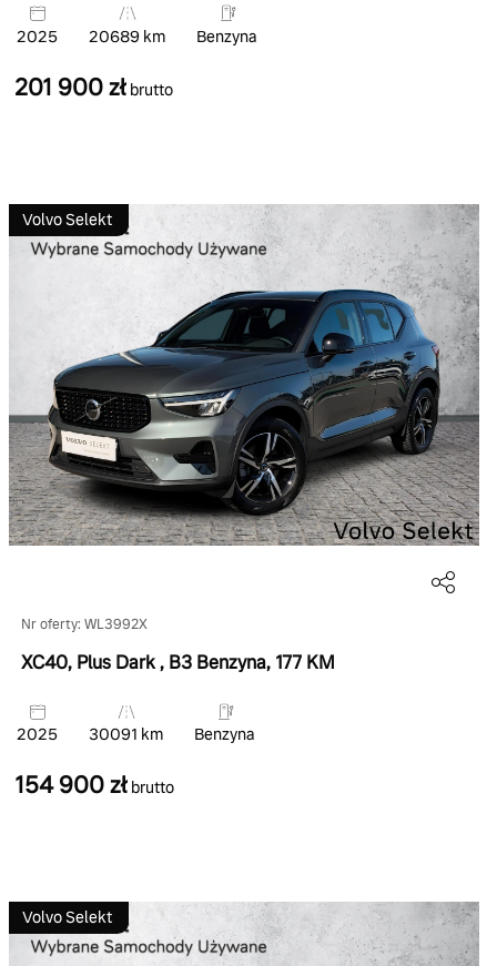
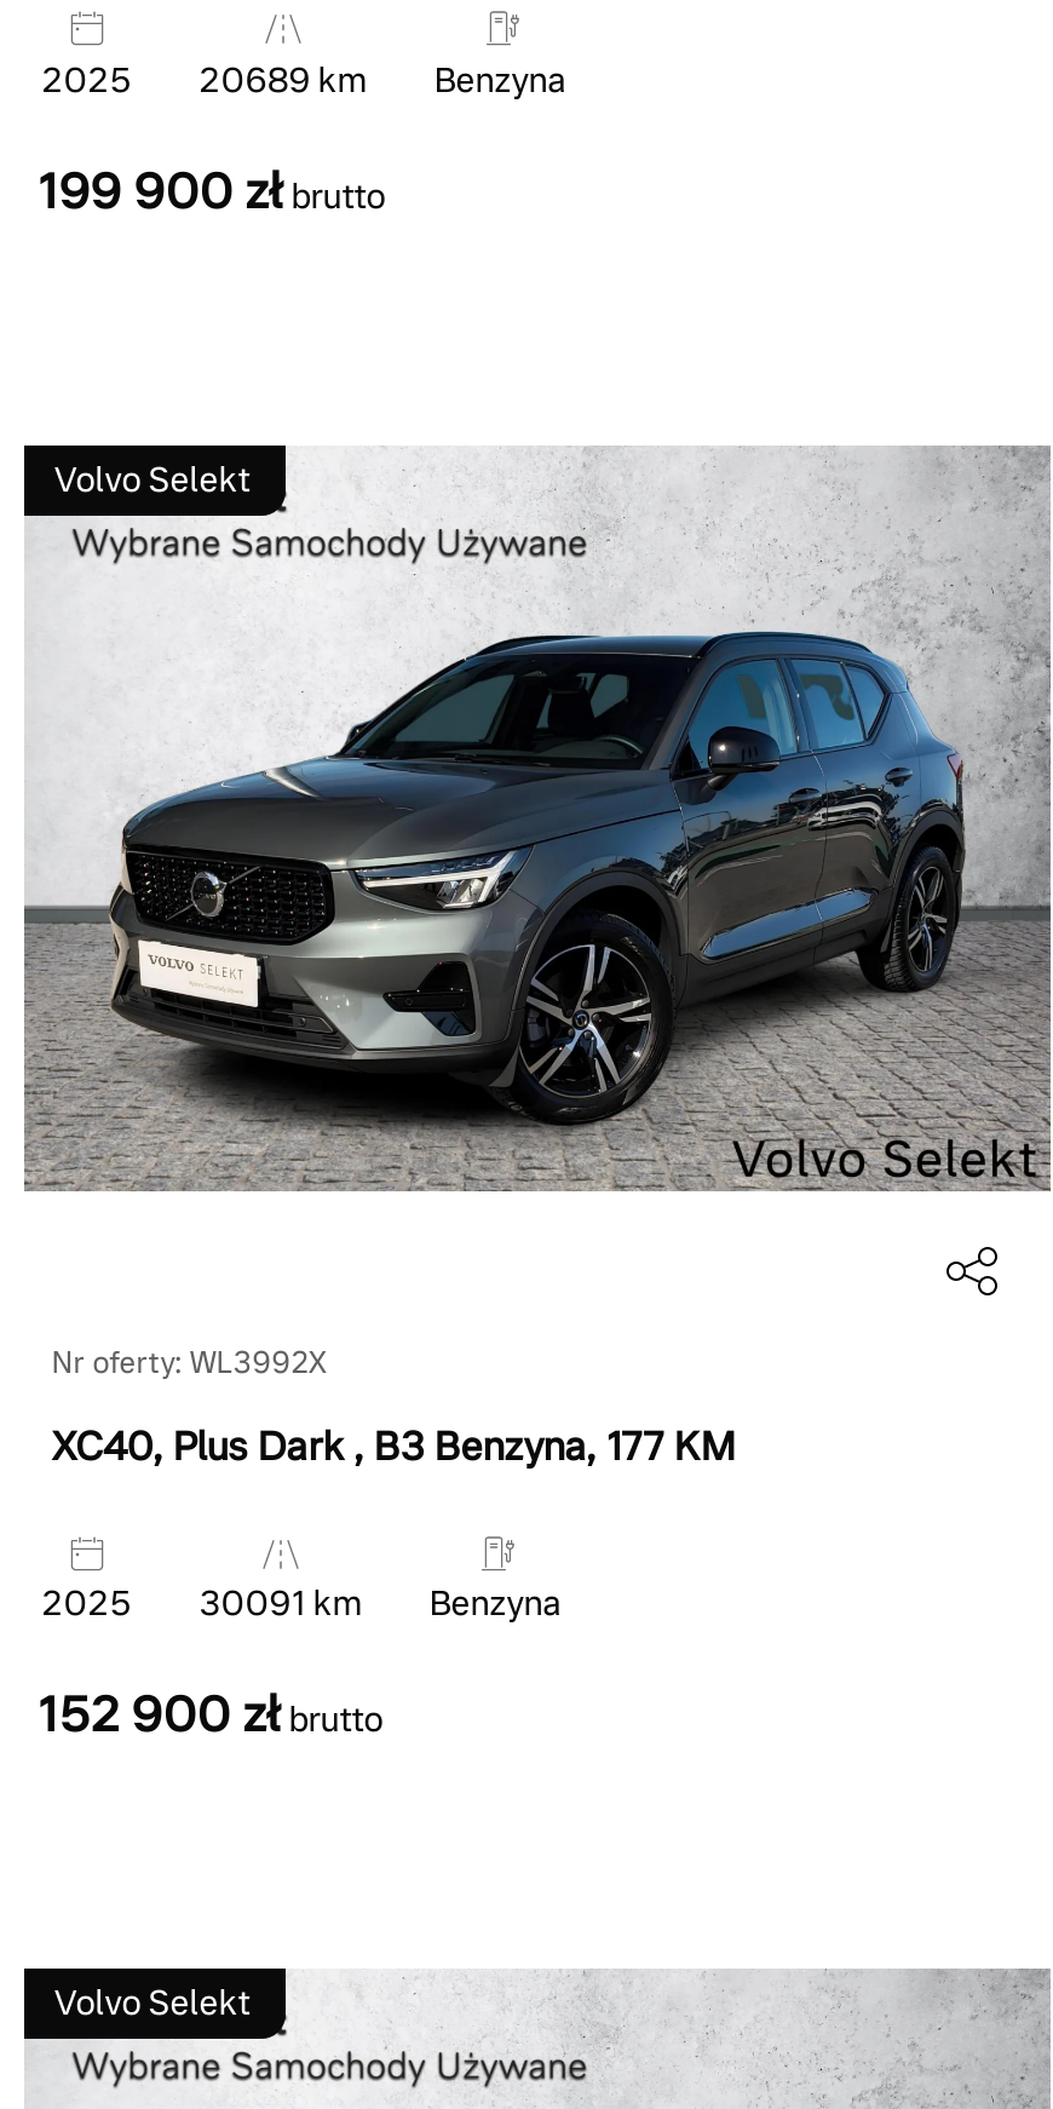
[15,73,173,102] 201 900 złbrutto -> [37,160,385,223] 199 900 złbrutto
[15,771,174,800] 154 900 złbrutto -> [37,1684,383,1747] 152 900 złbrutto

